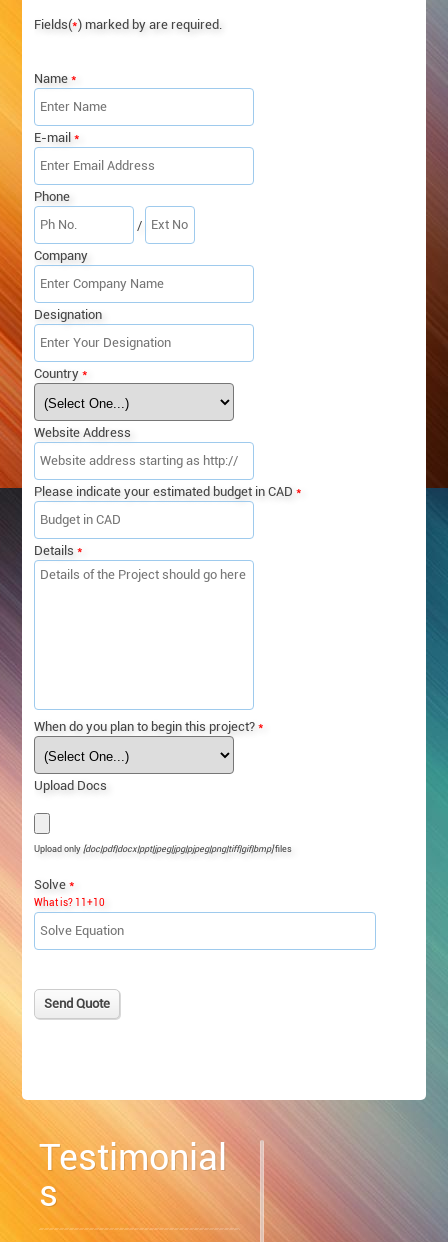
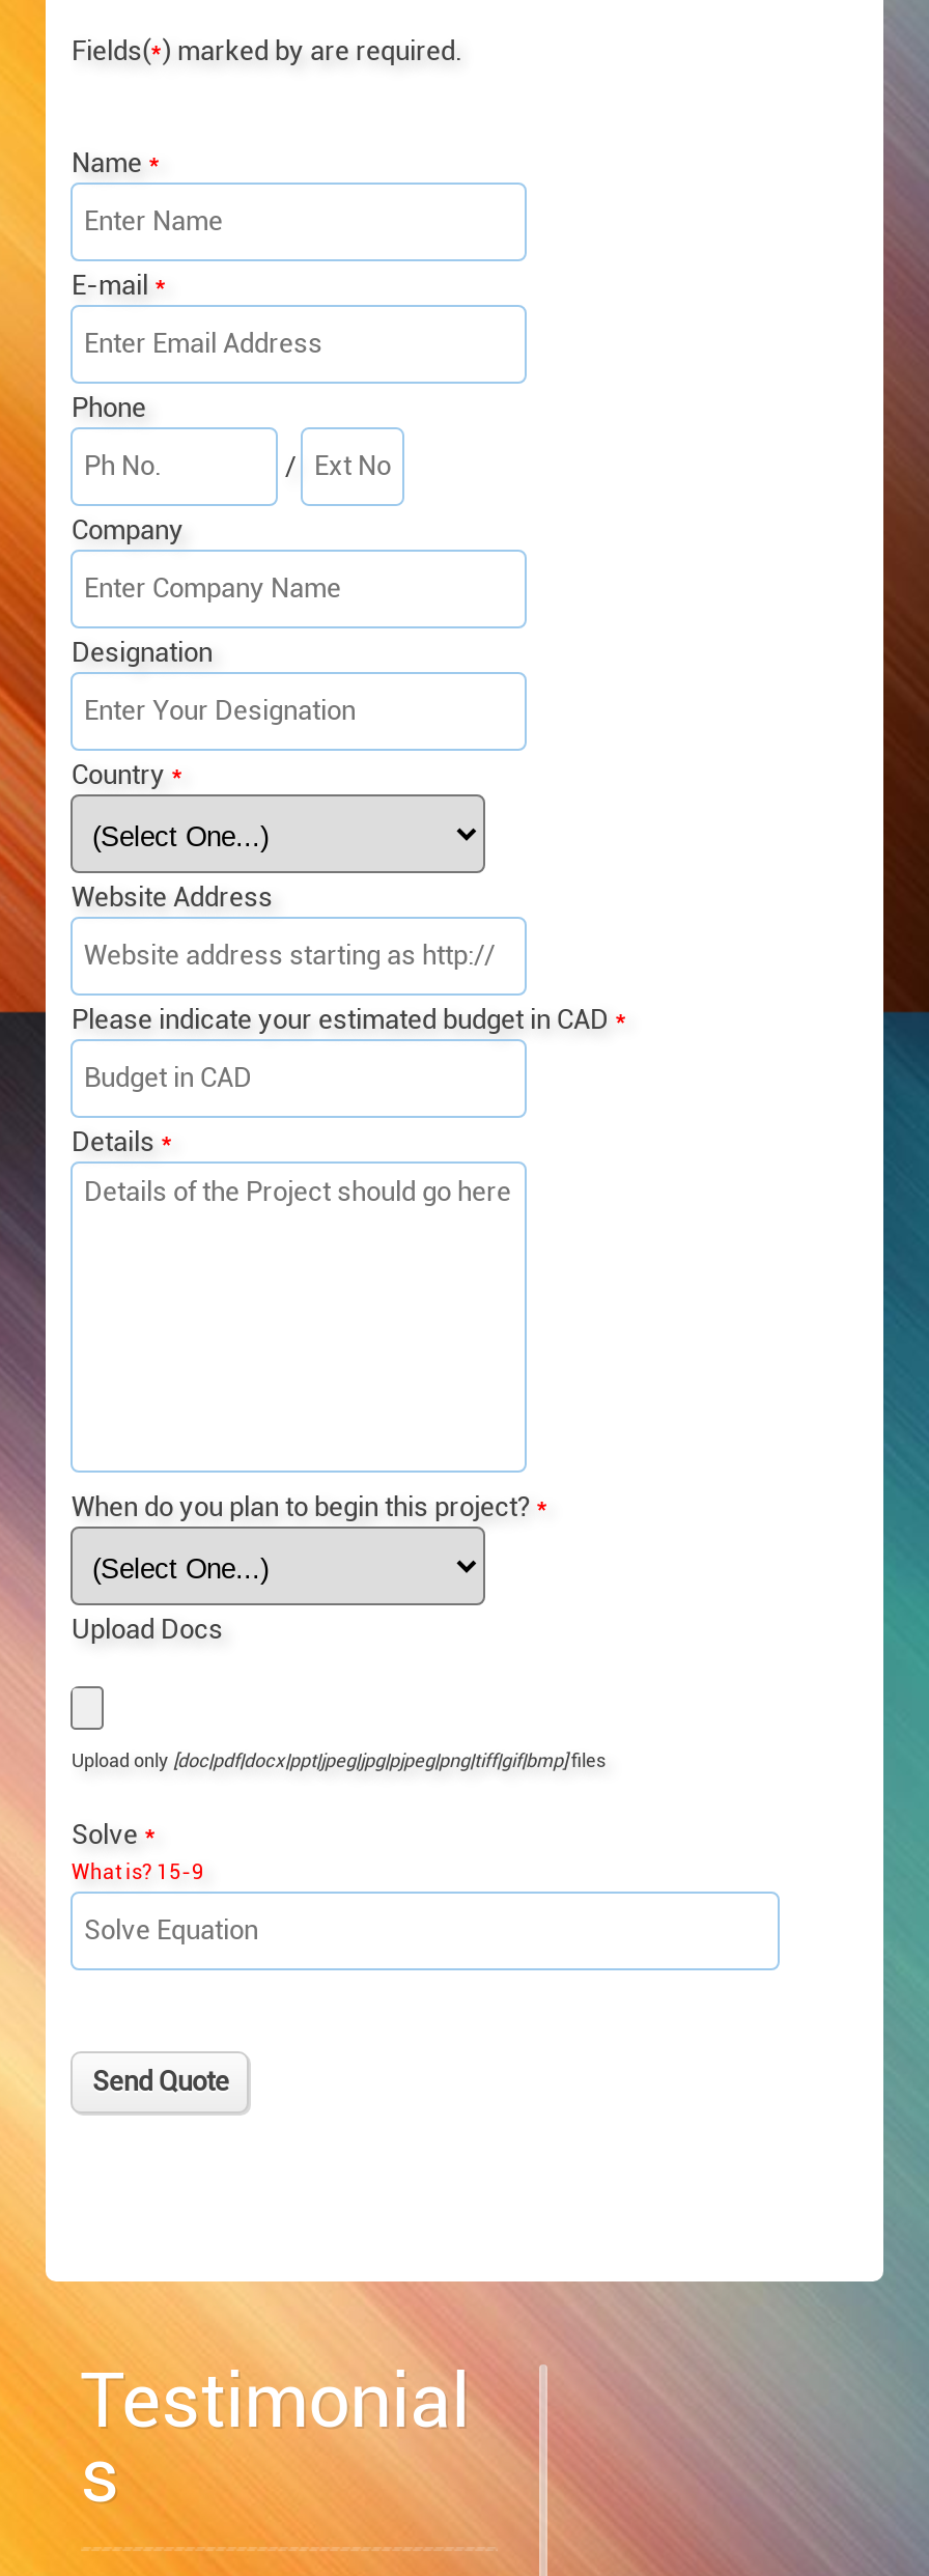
[34,897,105,908] What is? 11+10 -> [72,1860,204,1882] What is? 15-9

